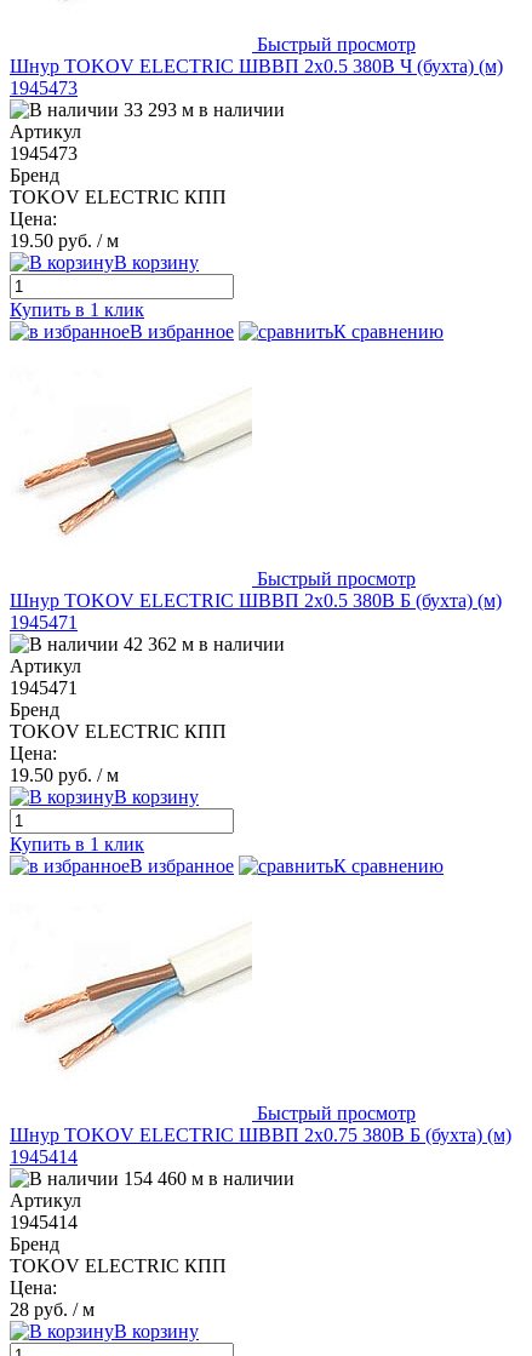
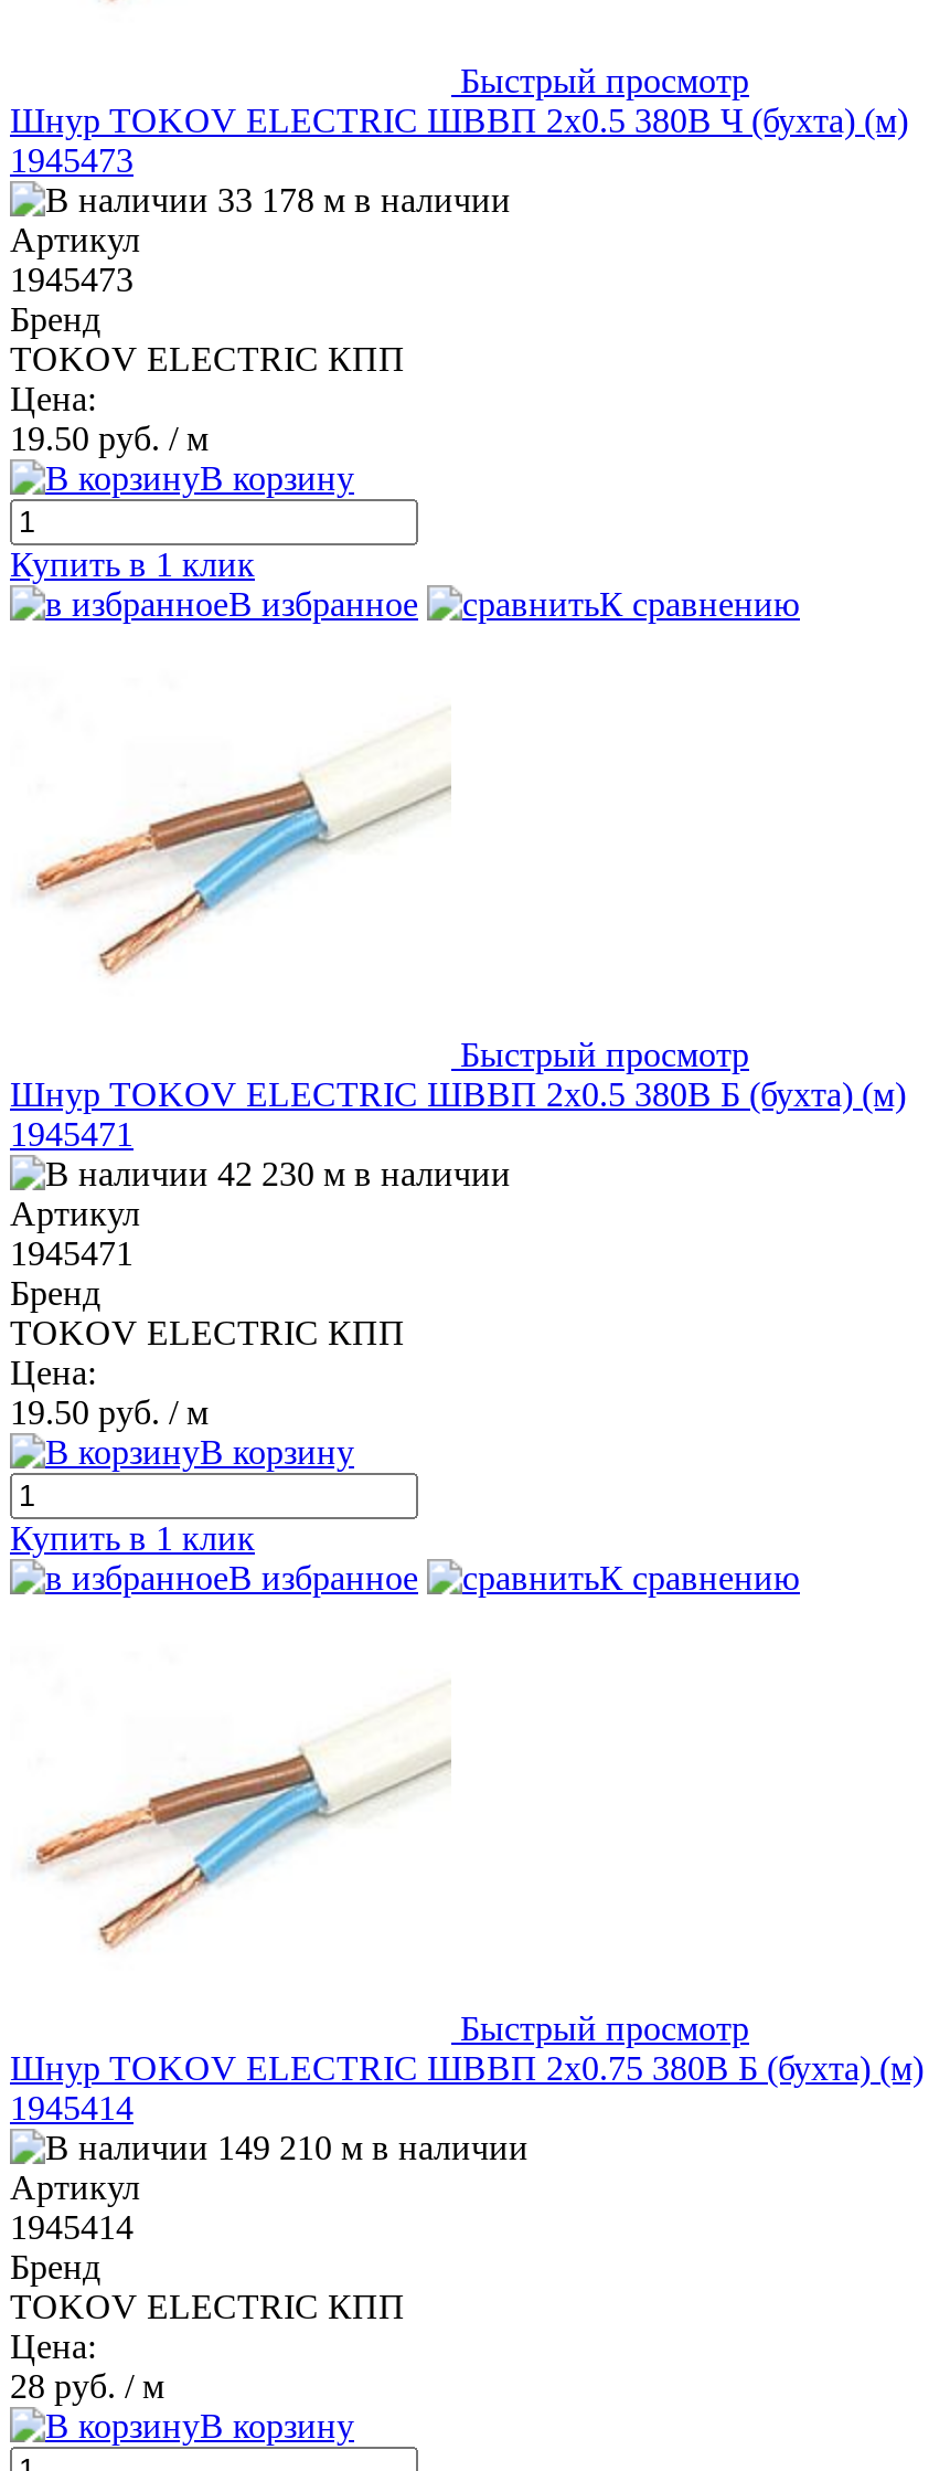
[124,99,285,120] 33 293 м в наличии -> [217,181,511,218] 33 178 м в наличии
[124,634,285,654] 42 362 м в наличии -> [217,1155,511,1192] 42 230 м в наличии
[124,1168,294,1189] 154 460 м в наличии -> [217,2129,529,2166] 149 210 м в наличии

